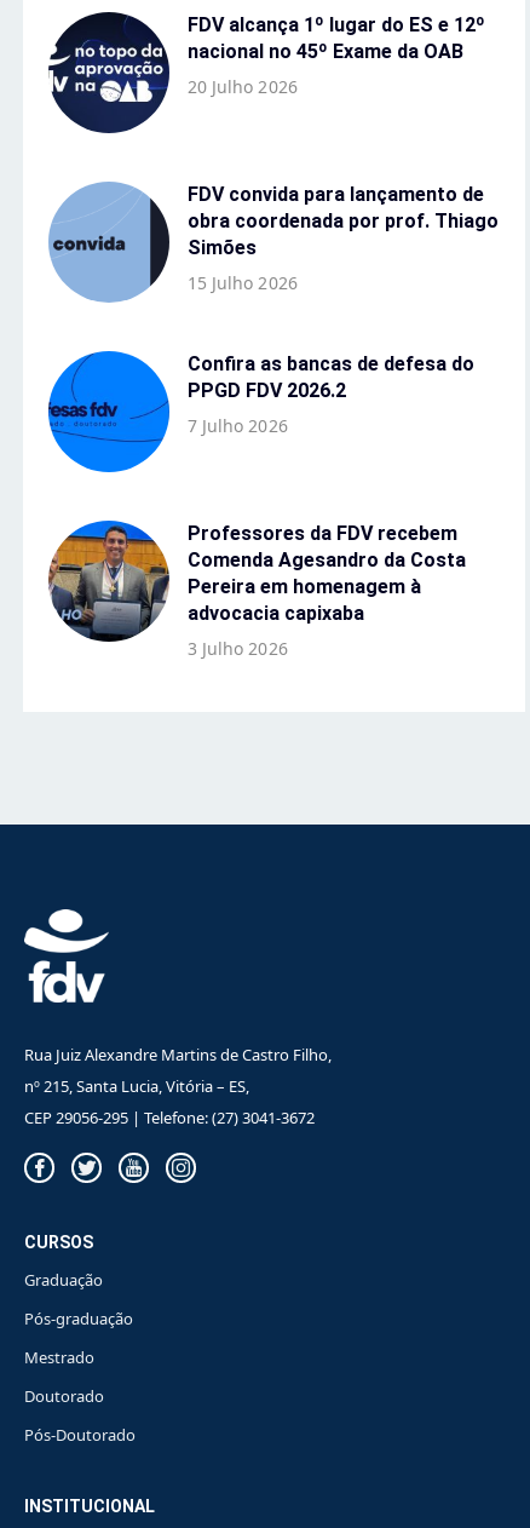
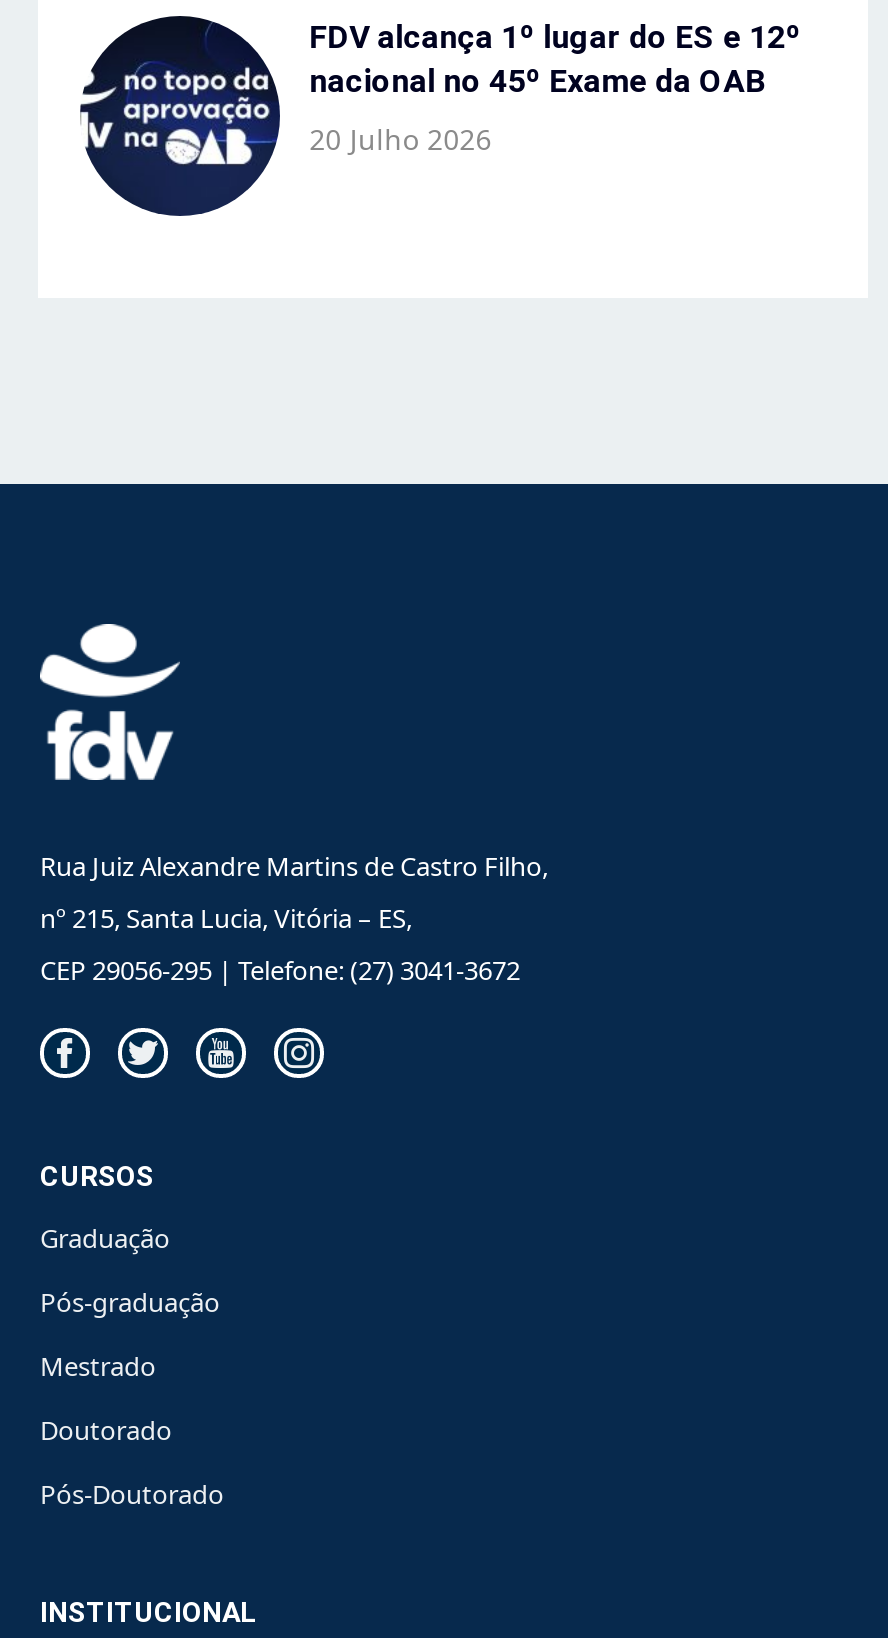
[48,182,498,304] [image] | FDV convida para lançamento de | obra coordenada por prof. Thiago | Simões | 15 Julho 2026 -> none
[47,350,474,473] [image] | Confira as bancas de defesa do | PPGD FDV 2026.2 | 7 Julho 2026 -> none
[47,519,465,662] [image] | Professores da FDV recebem | Comenda Agesandro da Costa | Pereira em homenagem à | advocacia capixaba | 3 Julho 2026 -> none

